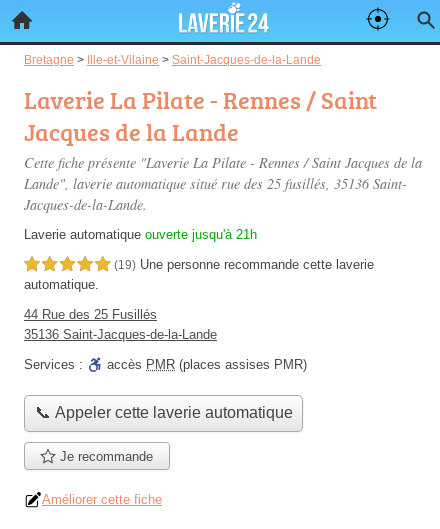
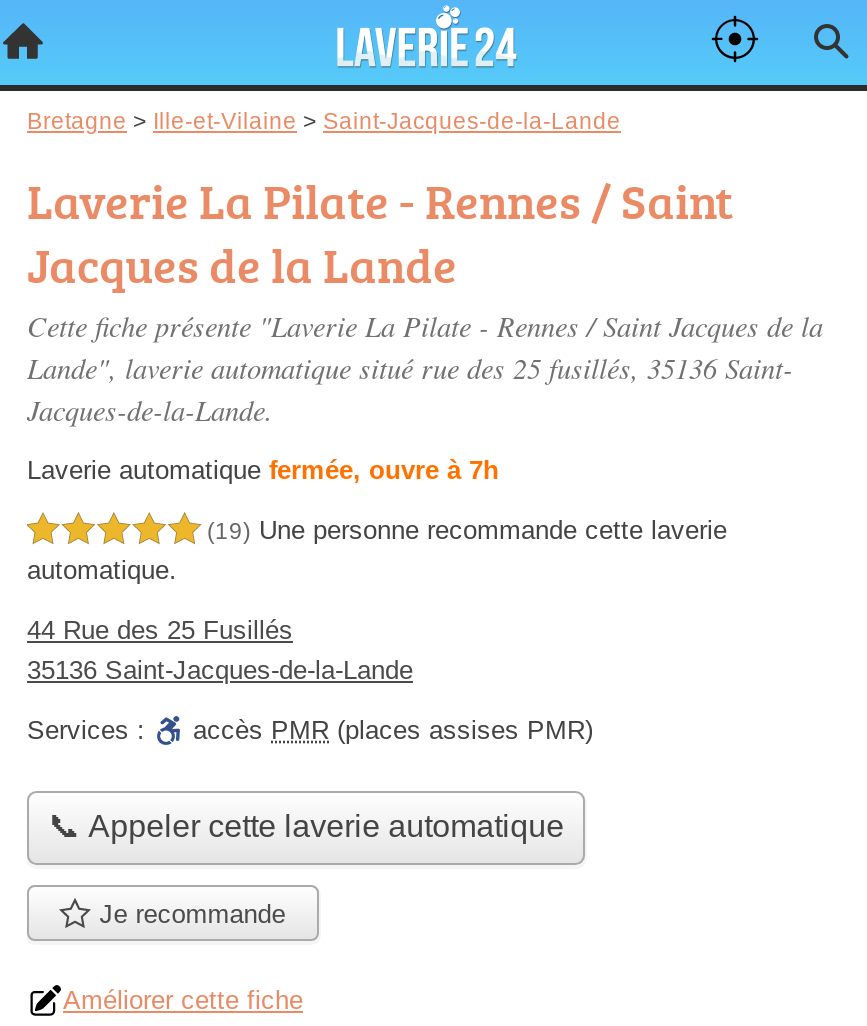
[24,227,257,242] Laverie automatique ouverte jusqu'à 21h -> [27,455,499,485] Laverie automatique fermée, ouvre à 7h

